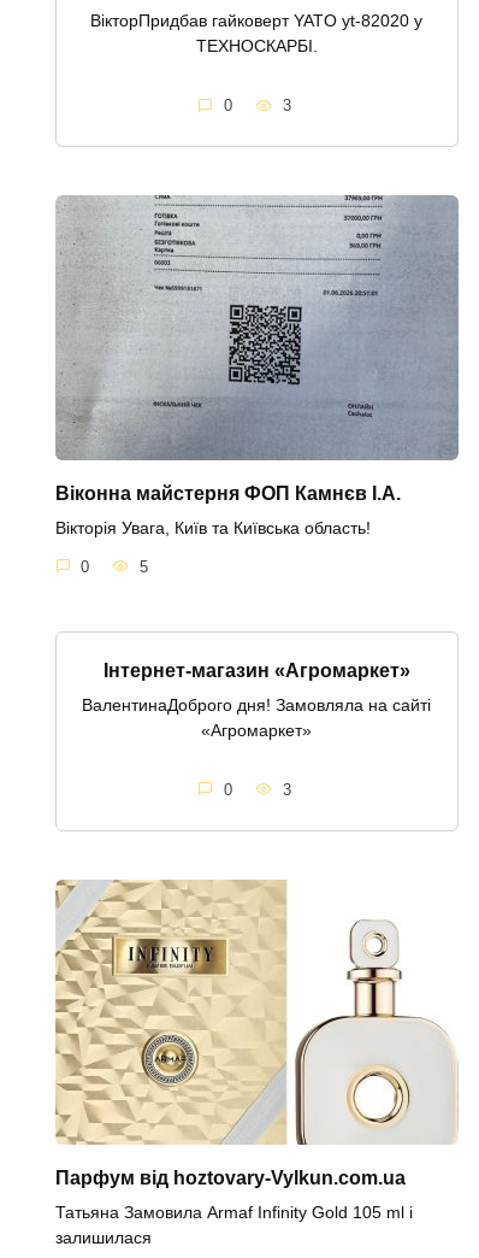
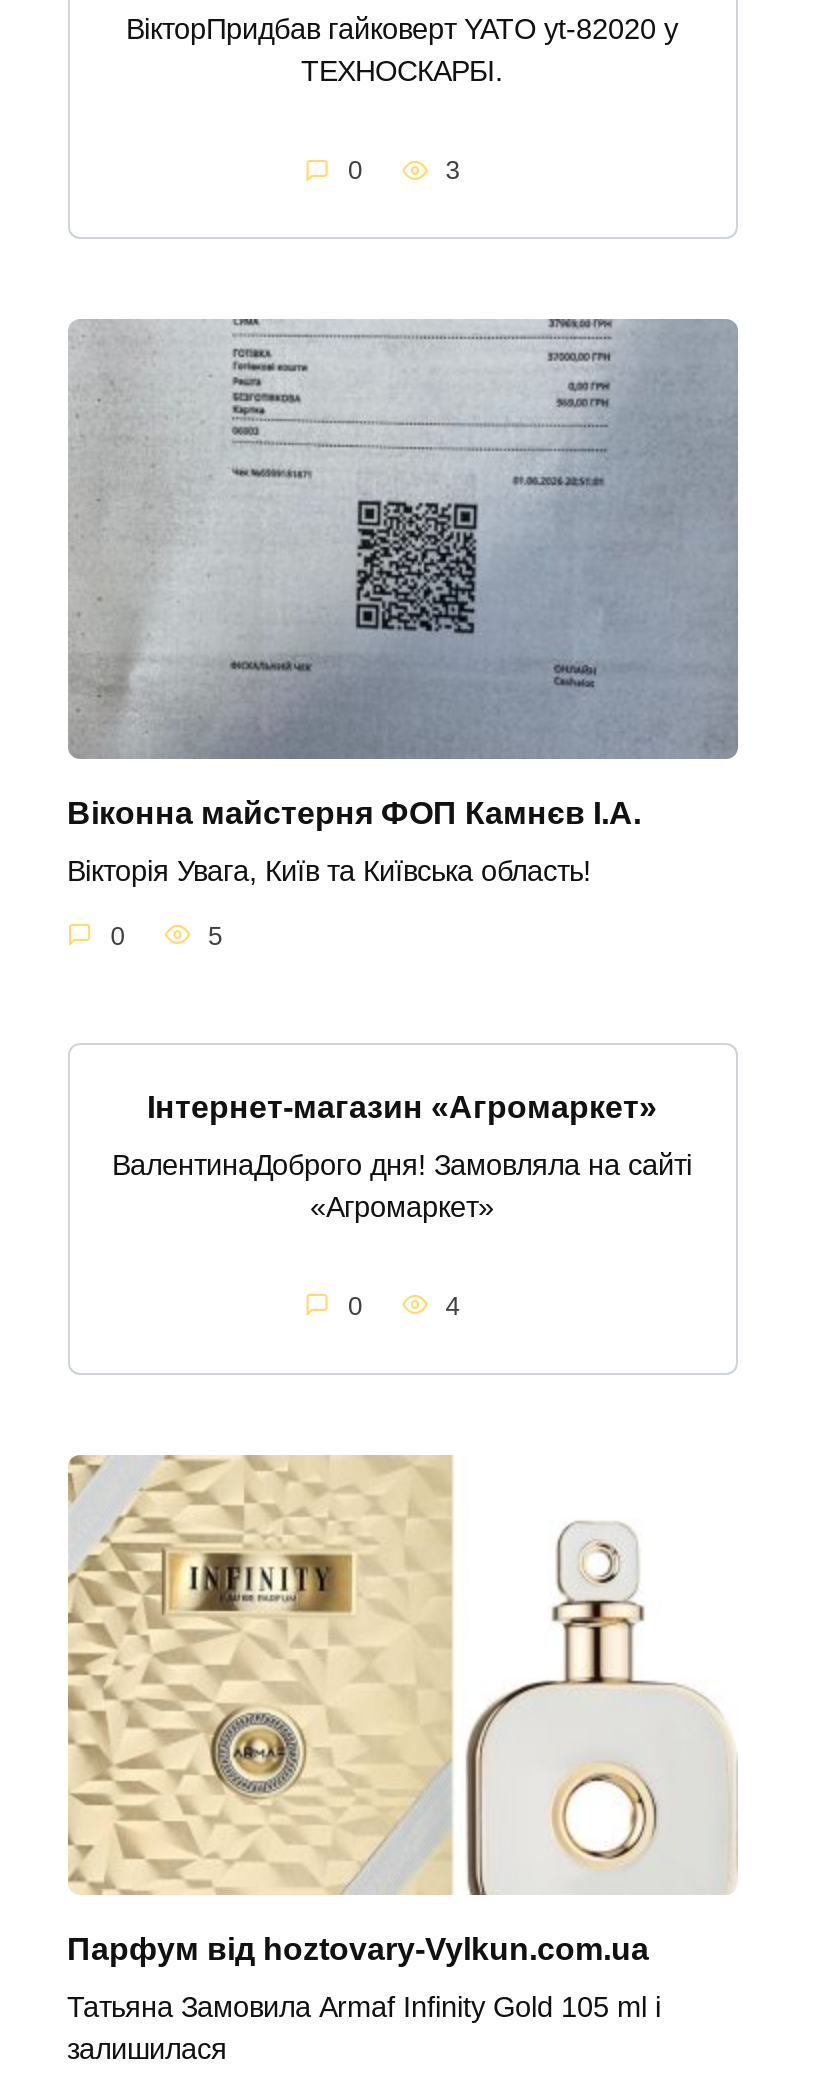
[283,781,291,799] 3 -> [446,1291,460,1321] 4

